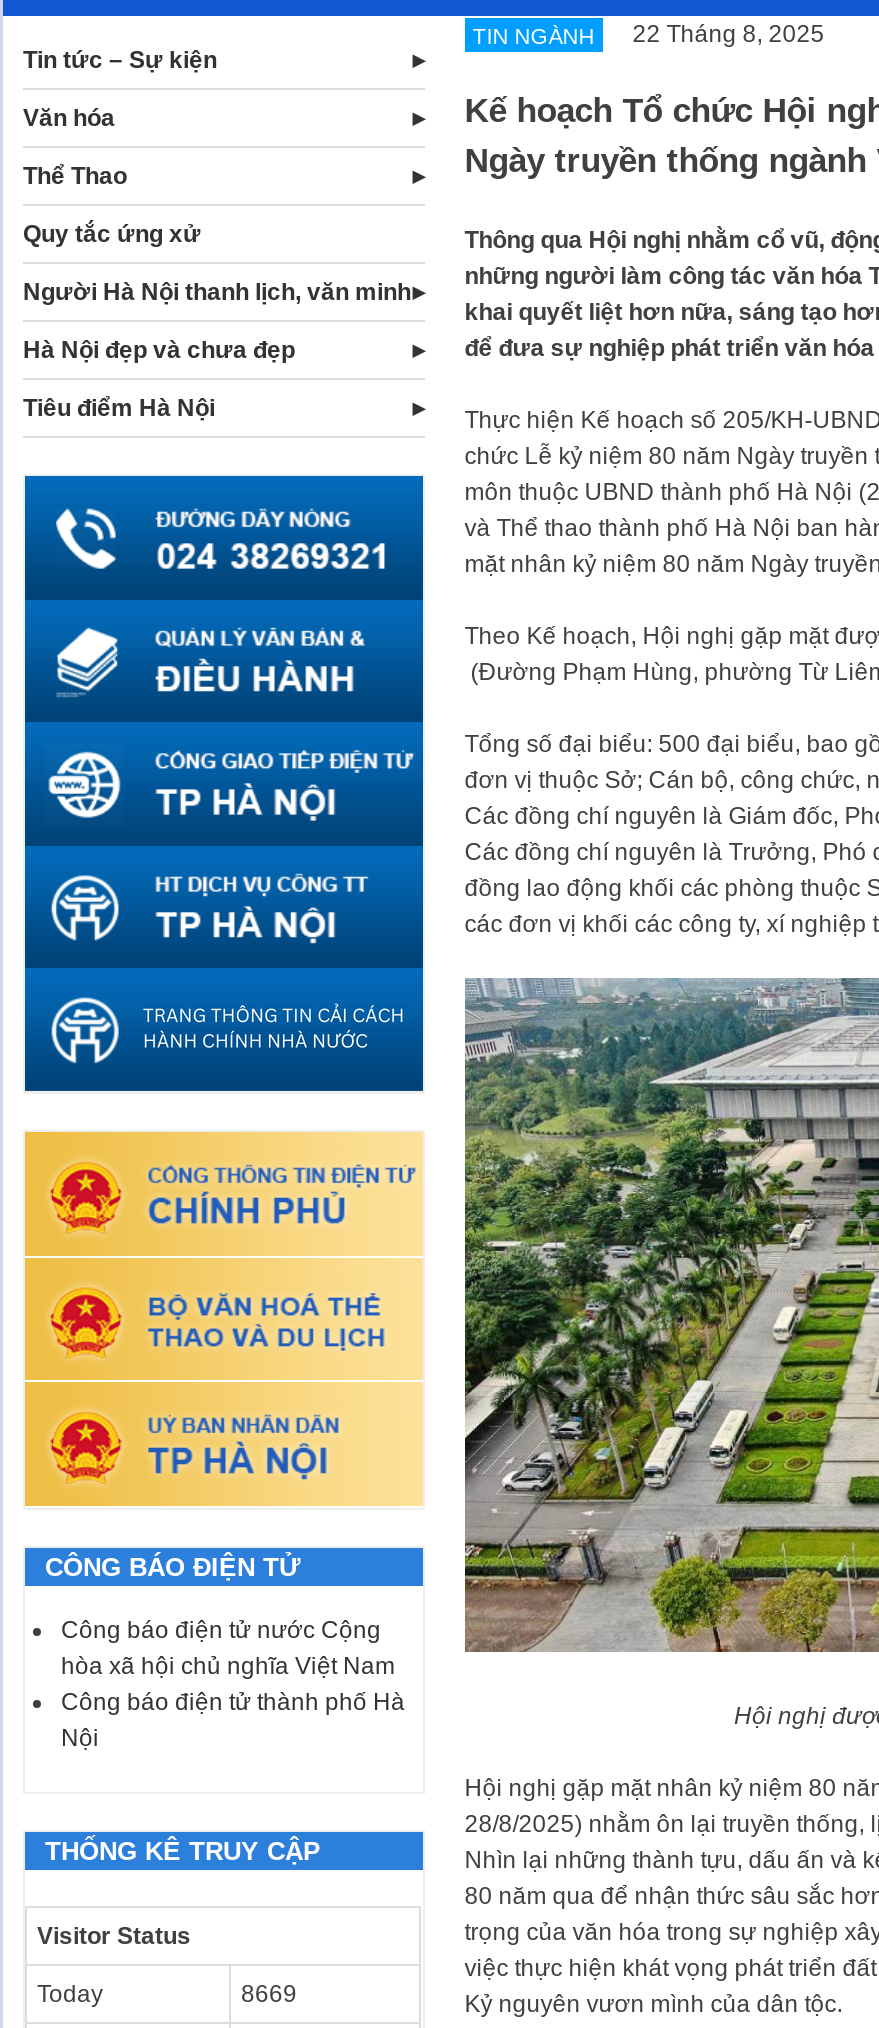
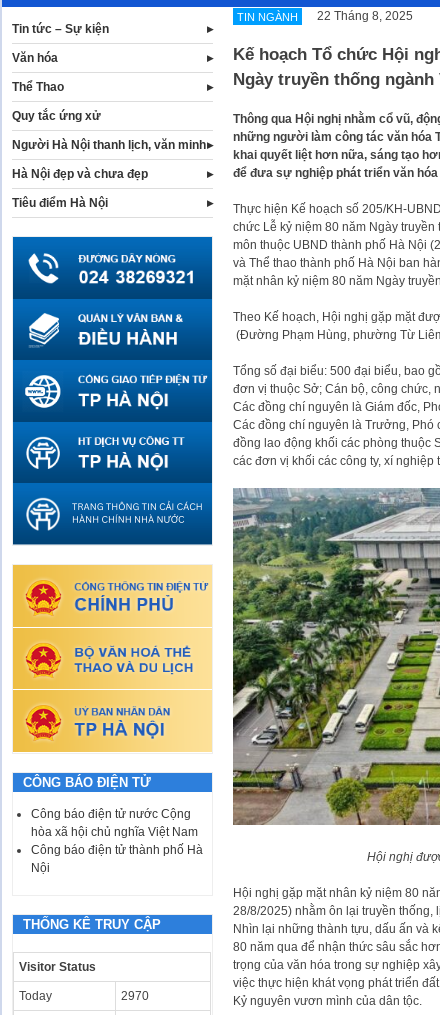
[241,1980,297,2008] 8669 -> [121,989,149,1003] 2970

